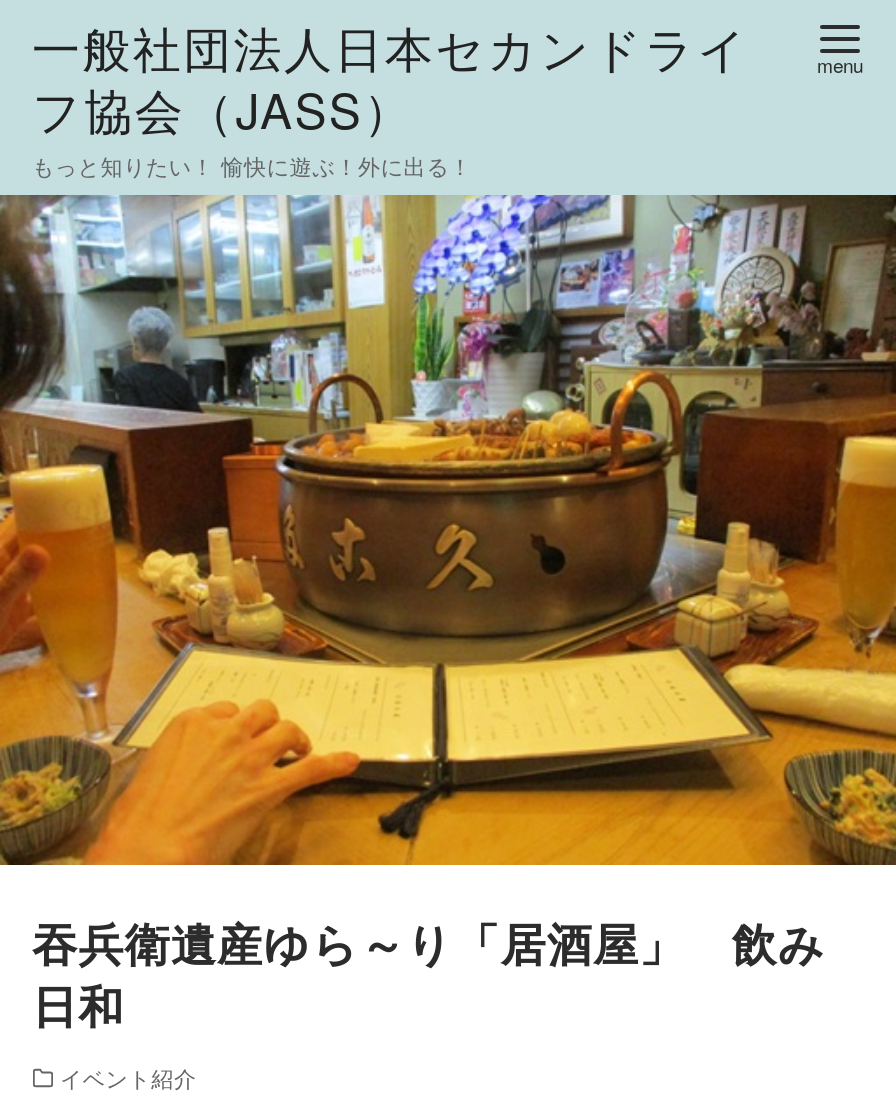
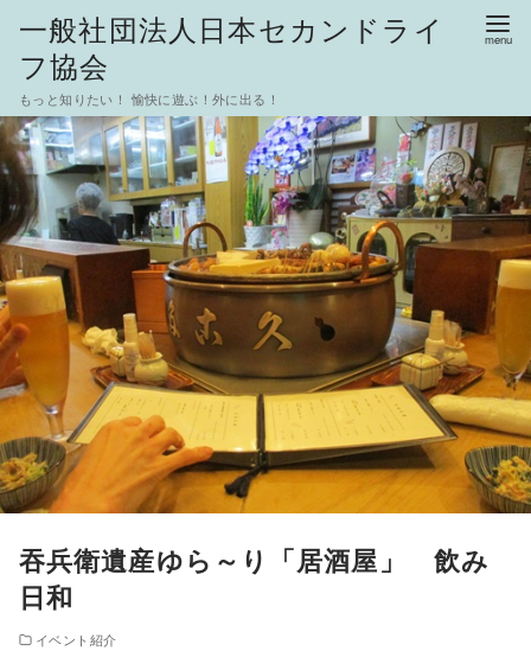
[32,73,414,143] フ協会（JASS） -> [19,44,110,85] フ協会

